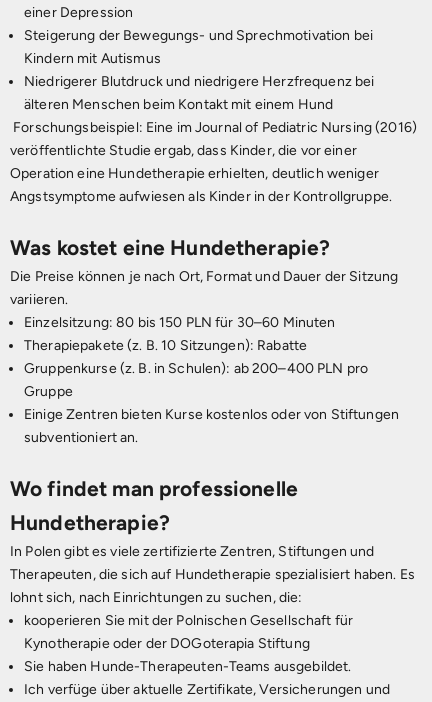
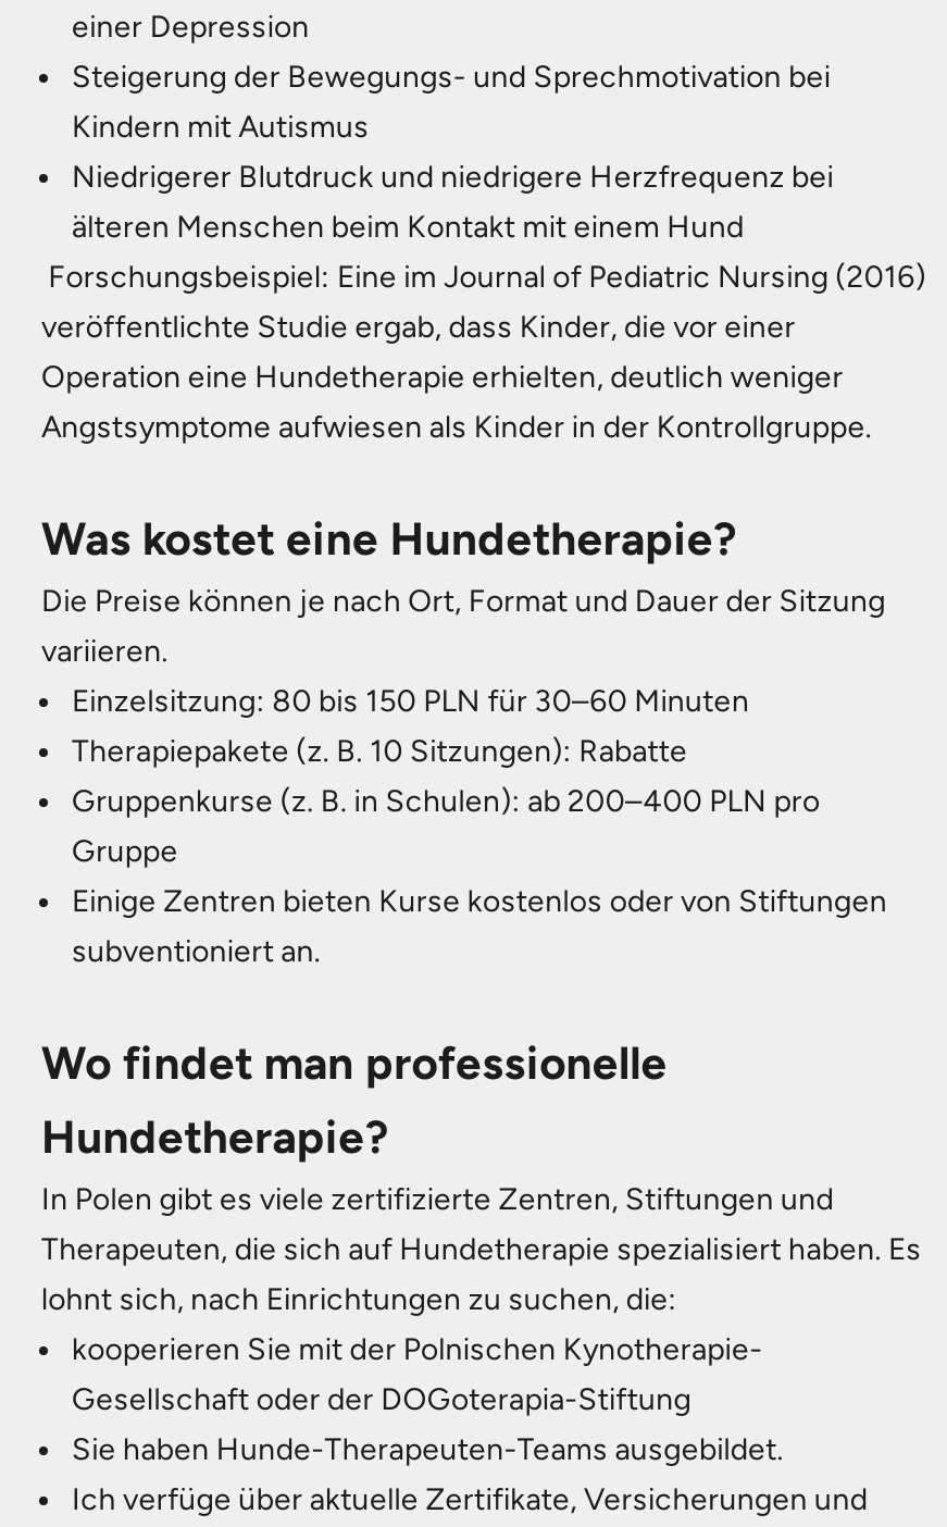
[24,612,353,652] kooperieren Sie mit der Polnischen Gesellschaft für | Kynotherapie oder der DOGoterapia Stiftung -> [72,1331,763,1418] kooperieren Sie mit der Polnischen Kynotherapie- | Gesellschaft oder der DOGoterapia-Stiftung

